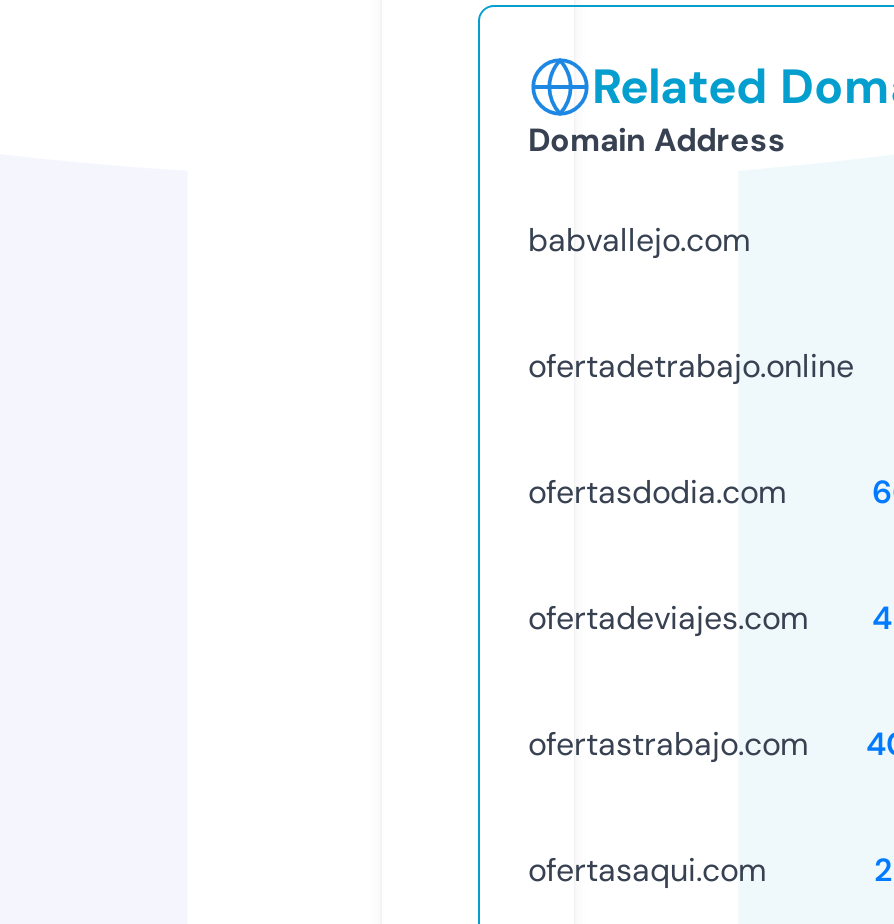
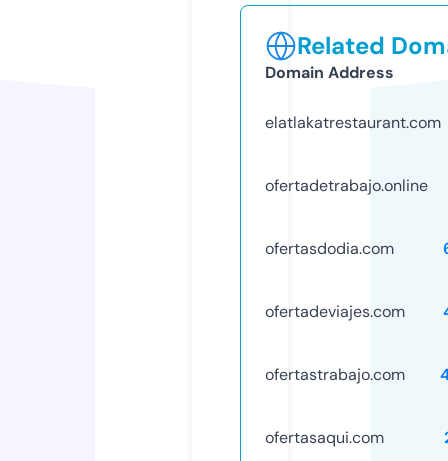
[528,219,750,261] babvallejo.com -> [265,112,441,133] elatlakatrestaurant.com

